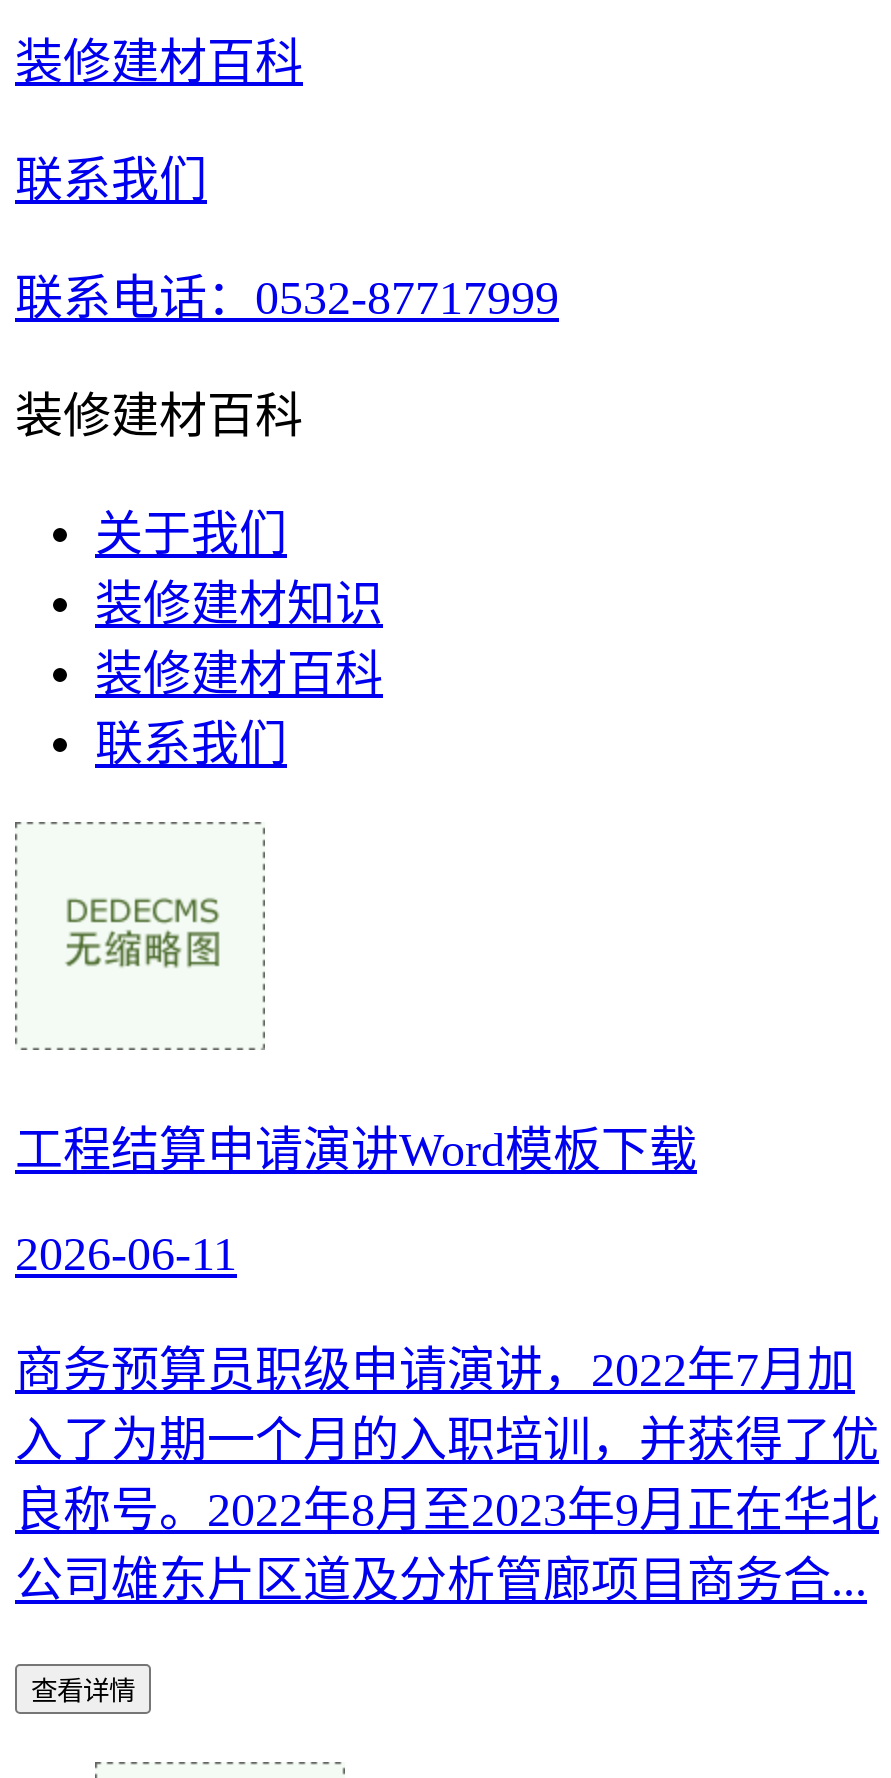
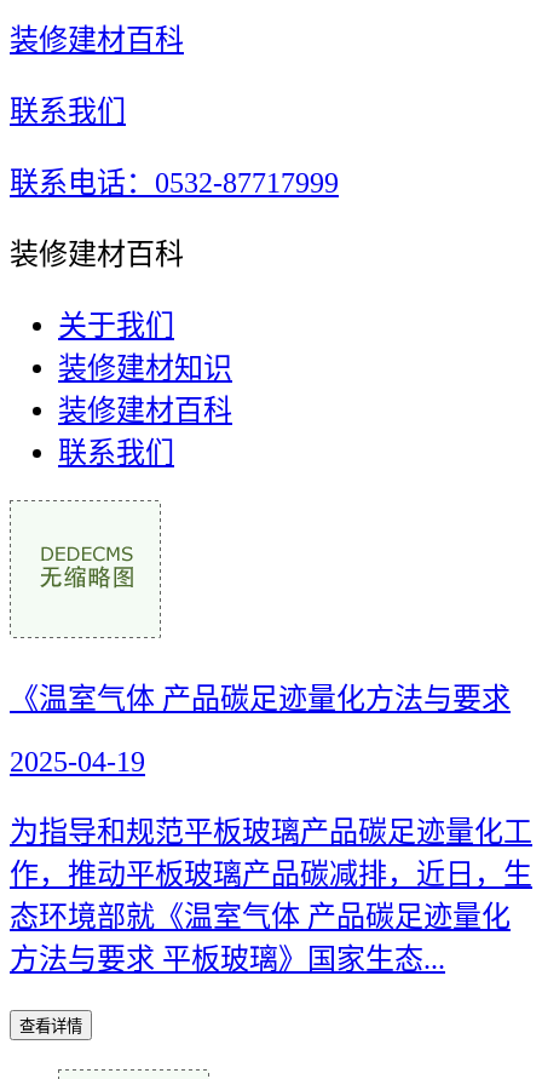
[15,1124,697,1176] 工程结算申请演讲Word模板下载 -> [10,683,511,714] 《温室气体 产品碳足迹量化方法与要求
[15,1228,237,1280] 2026-06-11 -> [10,746,145,777] 2025-04-19
[15,1344,879,1606] 商务预算员职级申请演讲，2022年7月加 | 入了为期一个月的入职培训，并获得了优 | 良称号。2022年8月至2023年9月正在华北 | 公司雄东片区道及分析管廊项目商务合... -> [10,816,532,975] 为指导和规范平板玻璃产品碳足迹量化工 | 作，推动平板玻璃产品碳减排，近日，生 | 态环境部就《温室气体 产品碳足迹量化 | 方法与要求 平板玻璃》国家生态...

